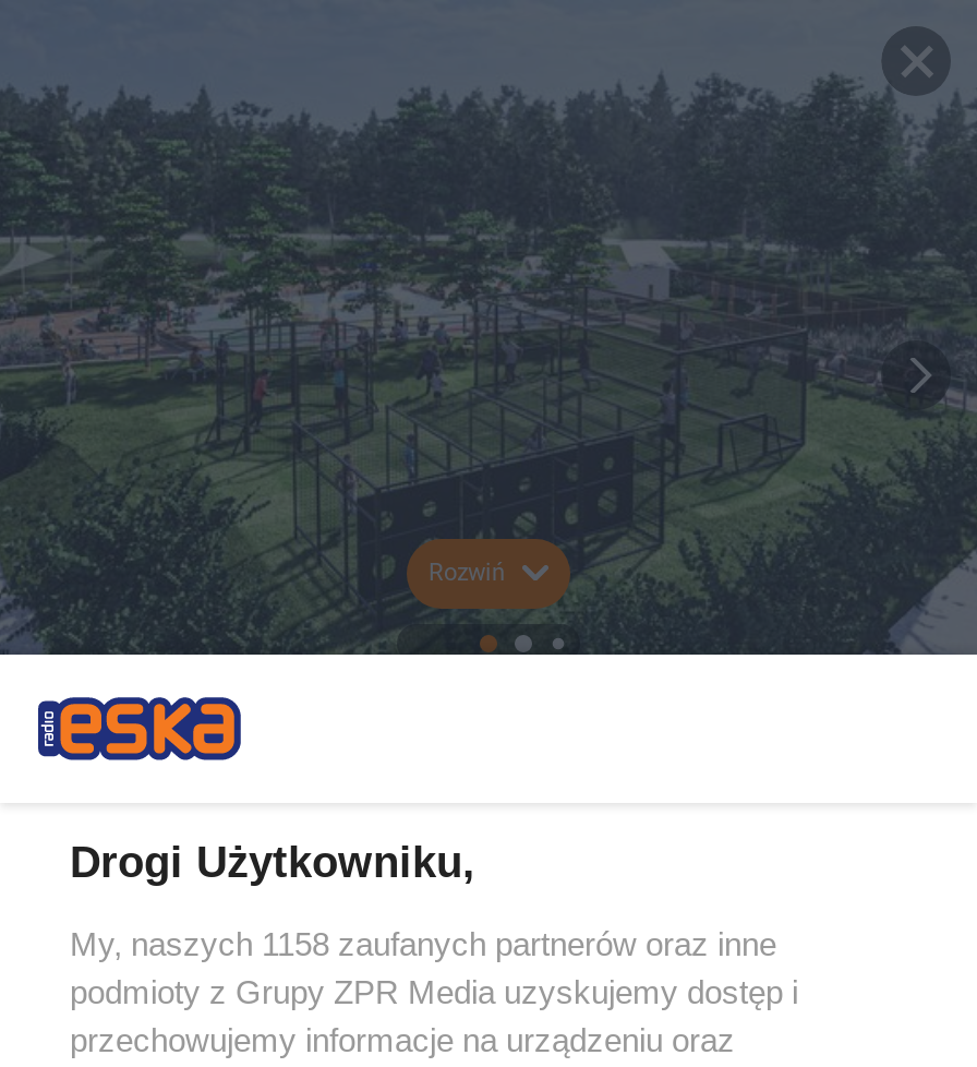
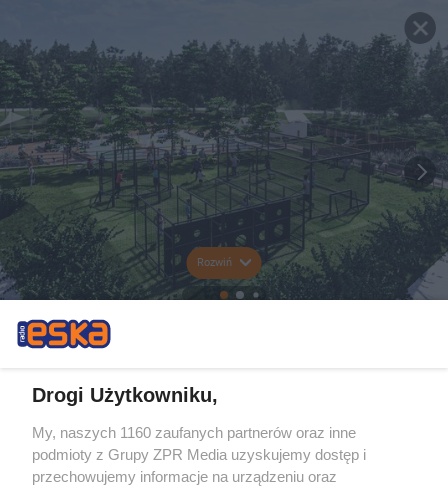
[70,925,776,962] My, naszych 1158 zaufanych partnerów oraz inne -> [32,424,356,441] My, naszych 1160 zaufanych partnerów oraz inne

